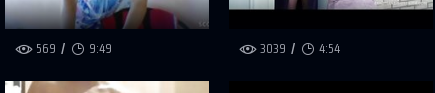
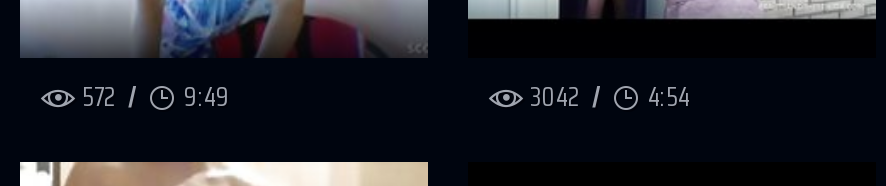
[36,38,112,59] 569 9:49 -> [82,76,230,118] 572 9:49
[260,38,340,59] 3039 4:54 -> [530,76,690,118] 3042 4:54

